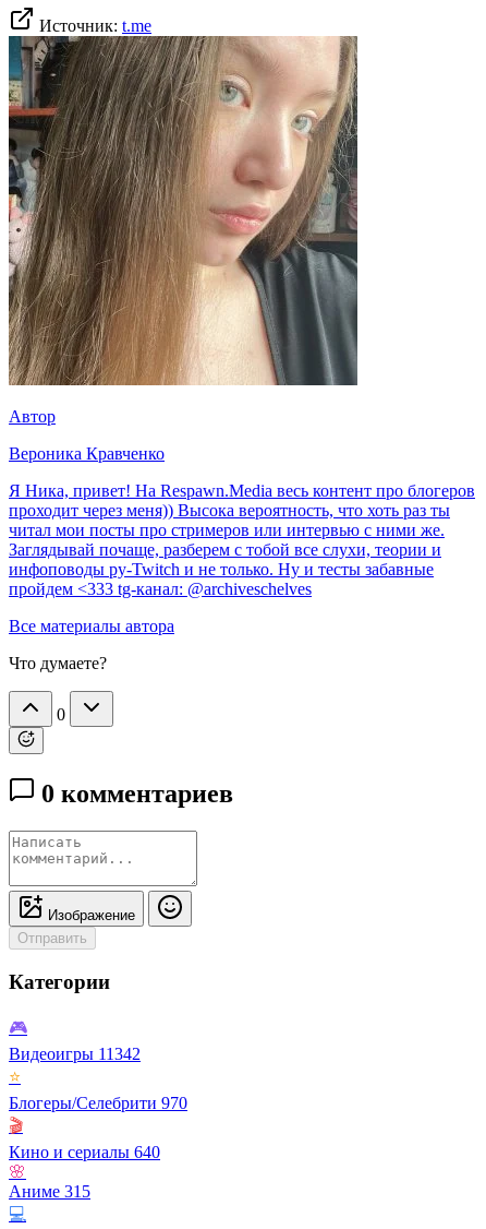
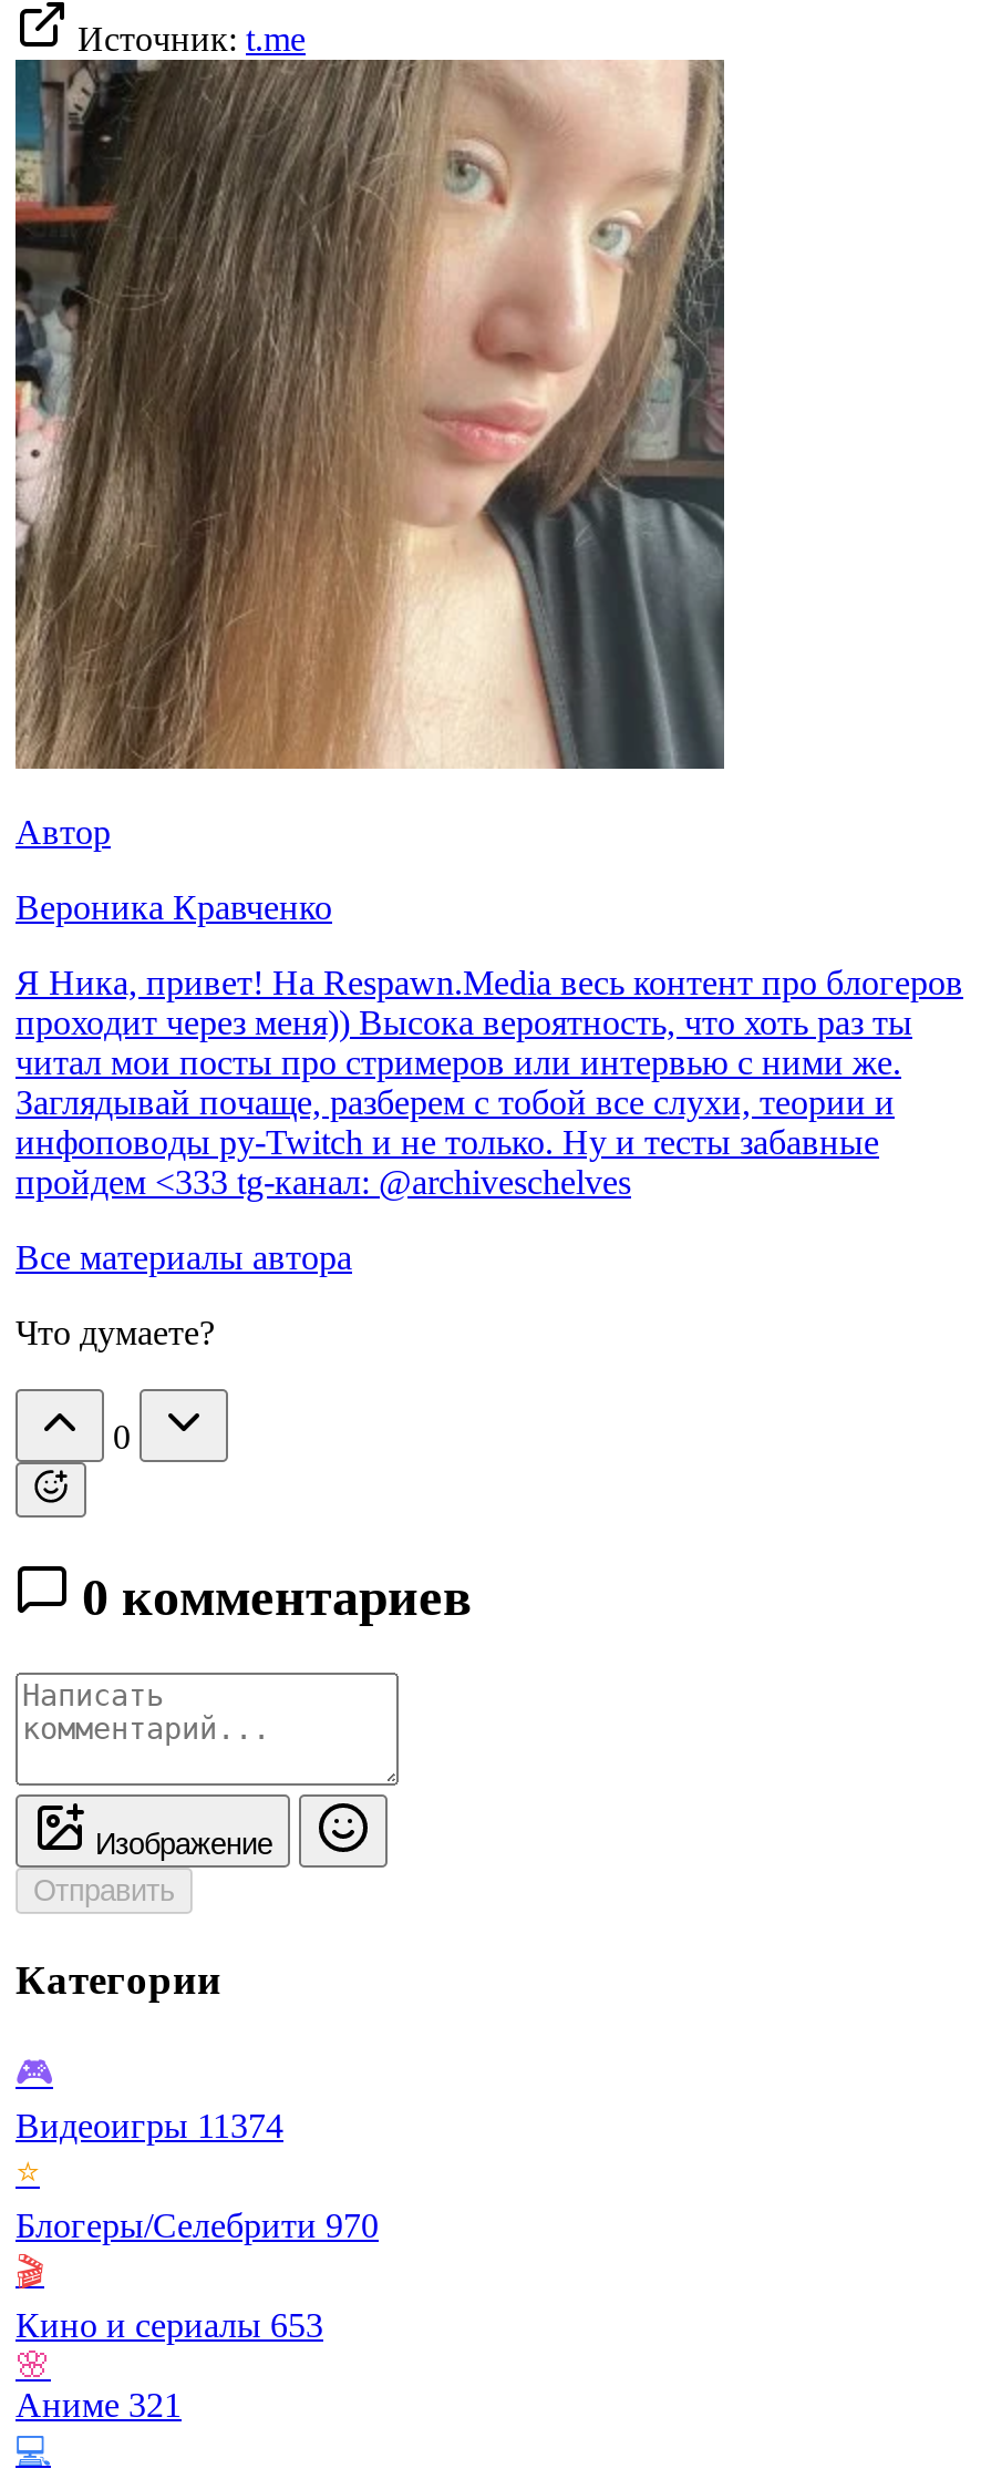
[9,1044,141,1063] Видеоигры 11342 -> [16,2106,283,2143] Видеоигры 11374
[9,1142,160,1161] Кино и сериалы 640 -> [16,2305,323,2343] Кино и сериалы 653
[9,1182,90,1200] Аниме 315 -> [16,2385,182,2423] Аниме 321

